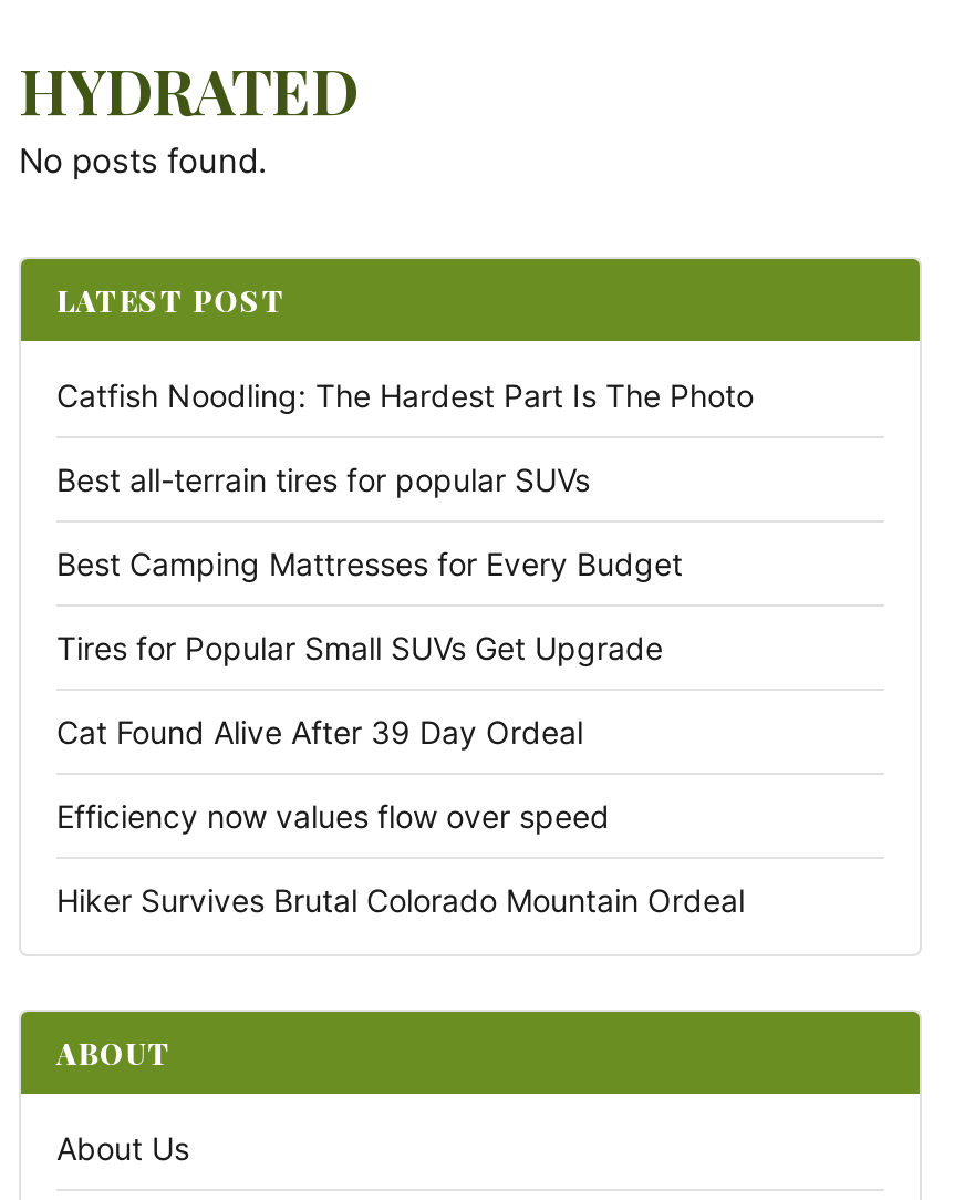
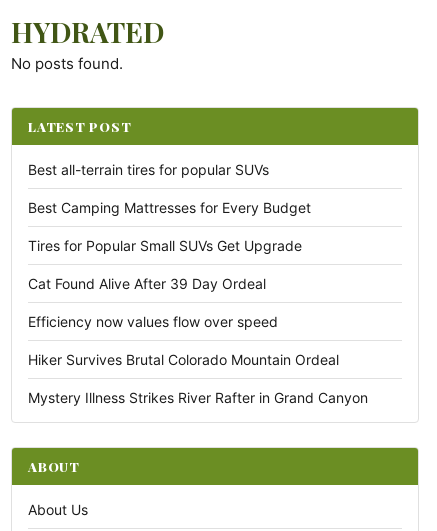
[56,376,754,414] Catfish Noodling: The Hardest Part Is The Photo -> none
moved [56,461,745,919] -> [28,161,339,368]: Best all-terrain tires for popular SUVs | Best Camping Mattresses for Every Budget | Tires for Popular Small SUVs Get Upgrade | Cat Found Alive After 39 Day Ordeal | Efficiency now values flow over speed | Hiker Survives Brutal Colorado Mountain Ordeal
none -> [28,389,368,406] Mystery Illness Strikes River Rafter in Grand Canyon

